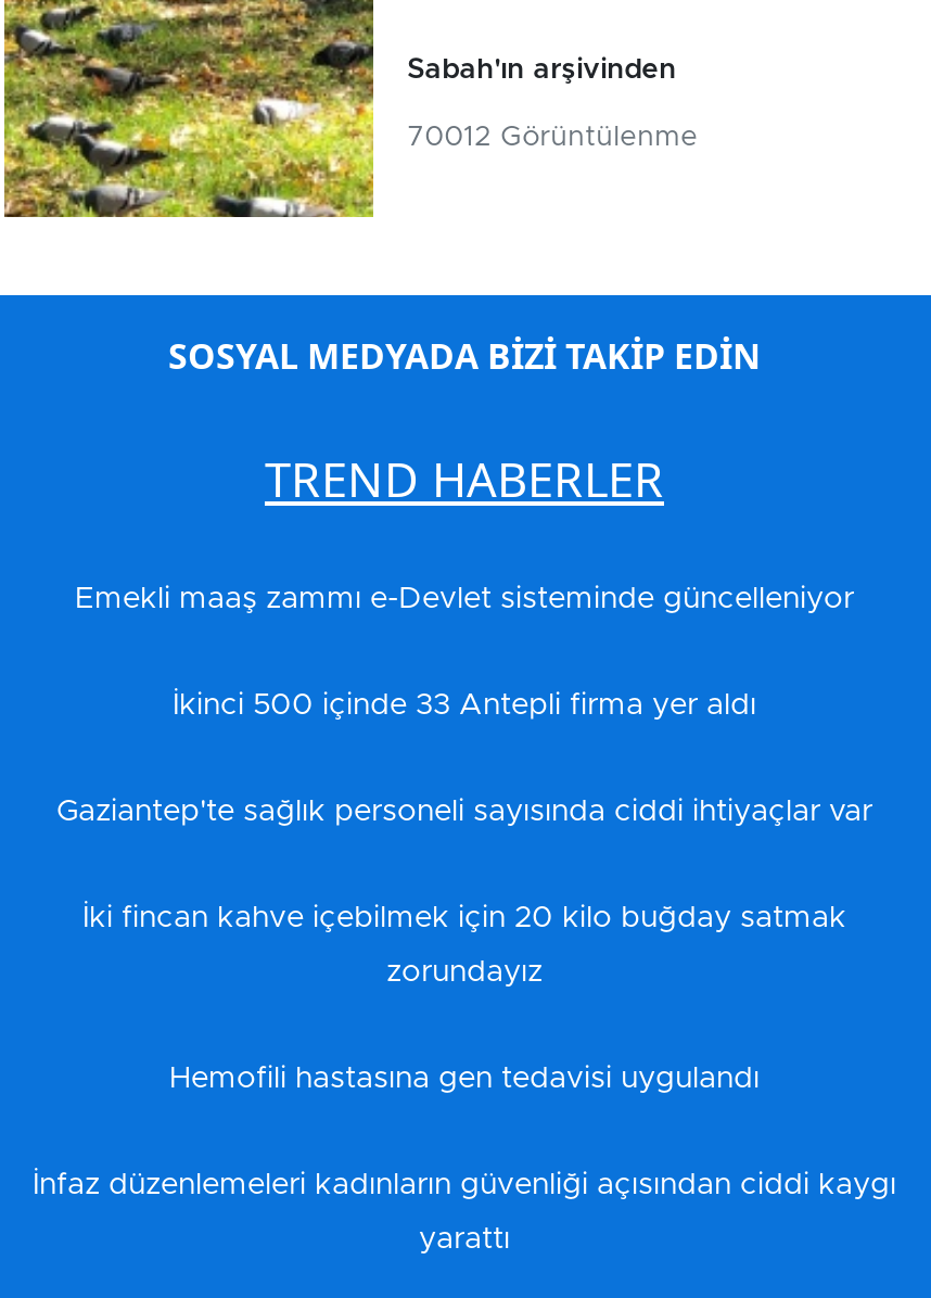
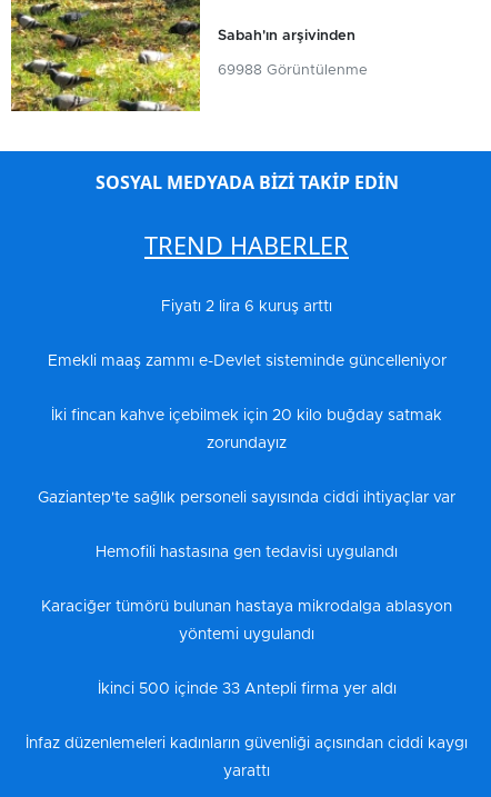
[407,125,698,153] 70012 Görüntülenme -> [217,64,367,78] 69988 Görüntülenme
none -> [161,299,332,314] Fiyatı 2 lira 6 kuruş arttı
moved [173,690,756,720] -> [97,681,396,697]: İkinci 500 içinde 33 Antepli firma yer aldı
moved [56,796,872,827] -> [38,490,455,506]: Gaziantep'te sağlık personeli sayısında ciddi ihtiyaçlar var
moved [82,903,846,987] -> [51,408,442,451]: İki fincan kahve içebilmek için 20 kilo buğday satmak | zorundayız
none -> [41,599,452,642] Karaciğer tümörü bulunan hastaya mikrodalga ablasyon | yöntemi uygulandı

